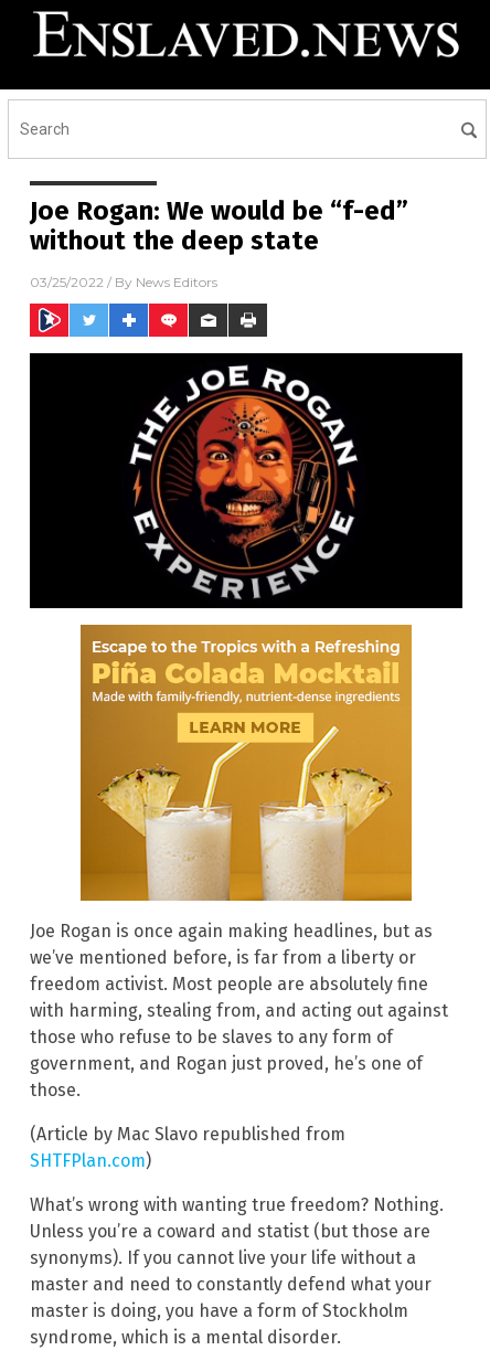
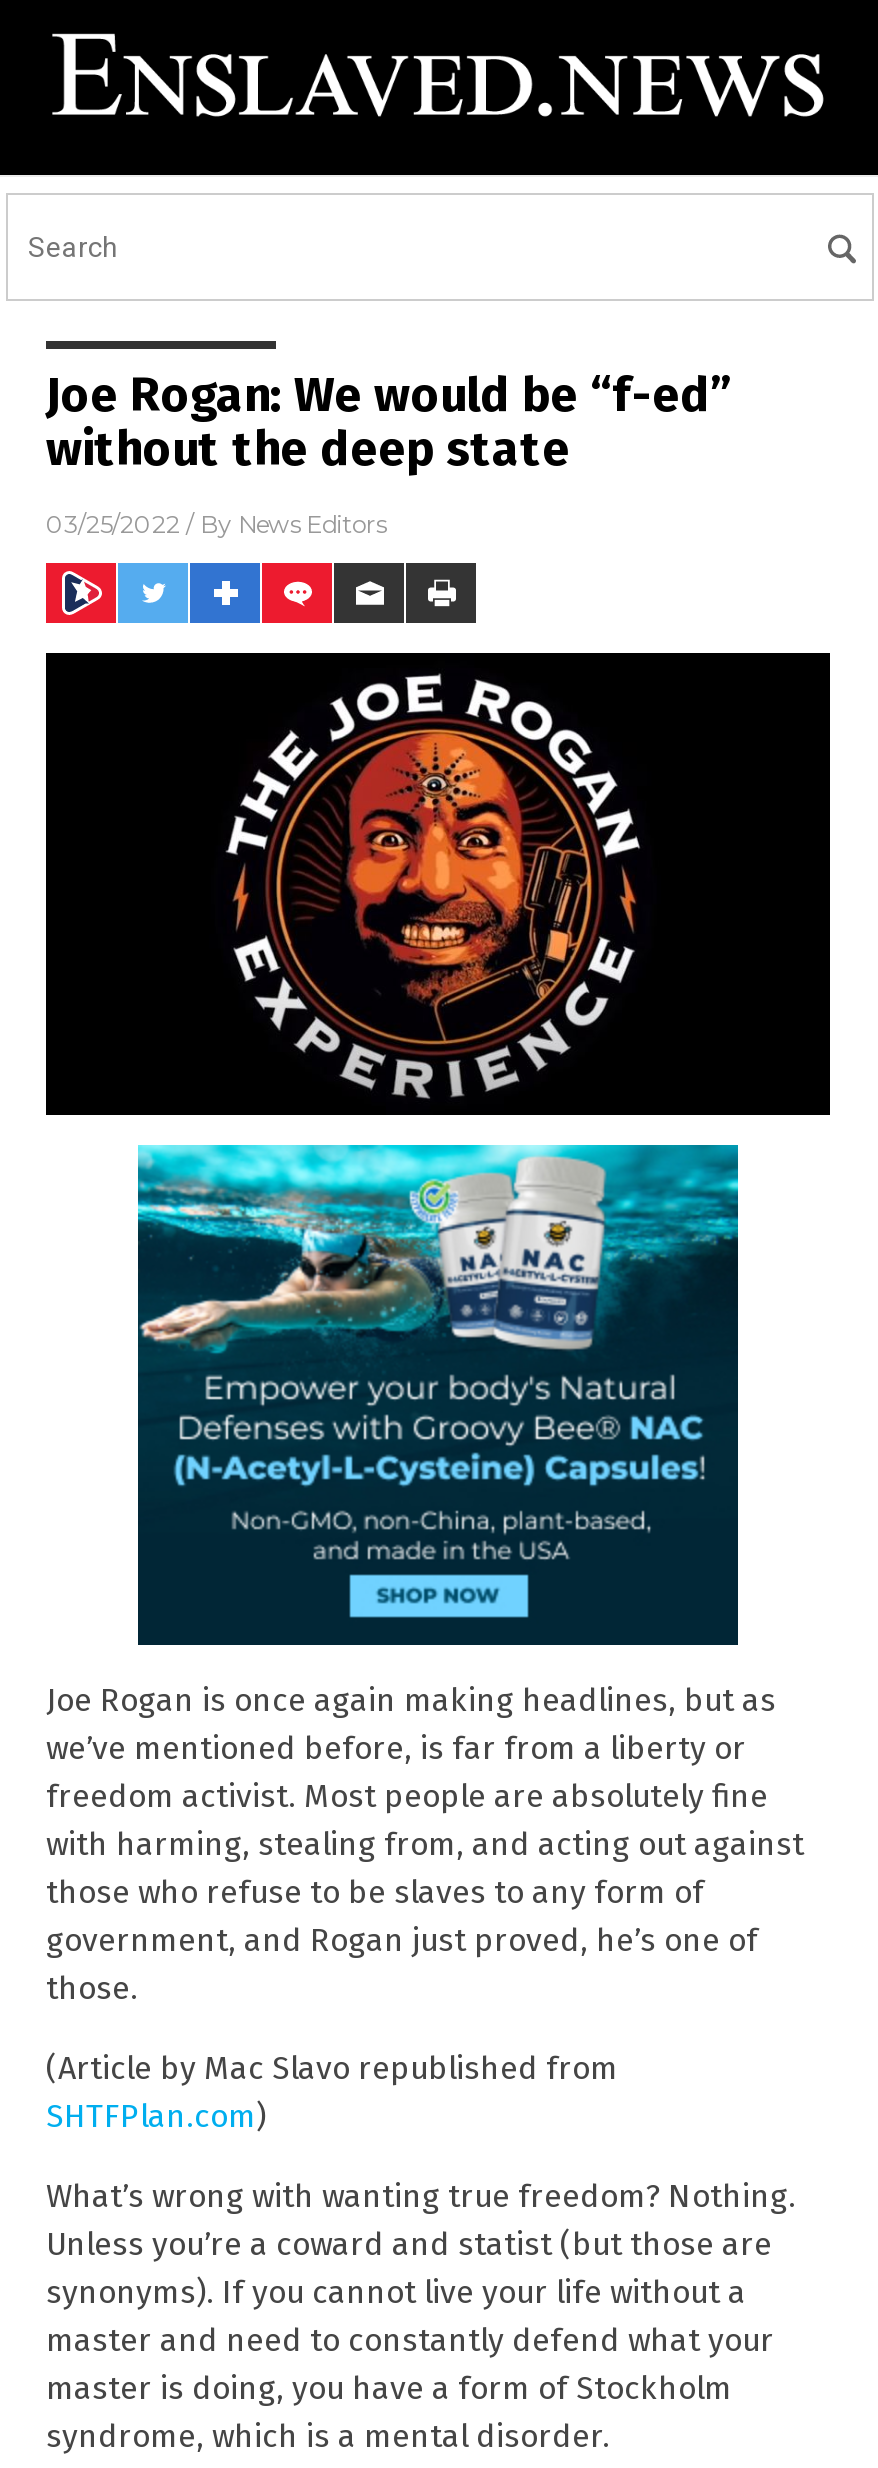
[79,624,413,902] [image] -> [136,1143,740,1647] [image]

